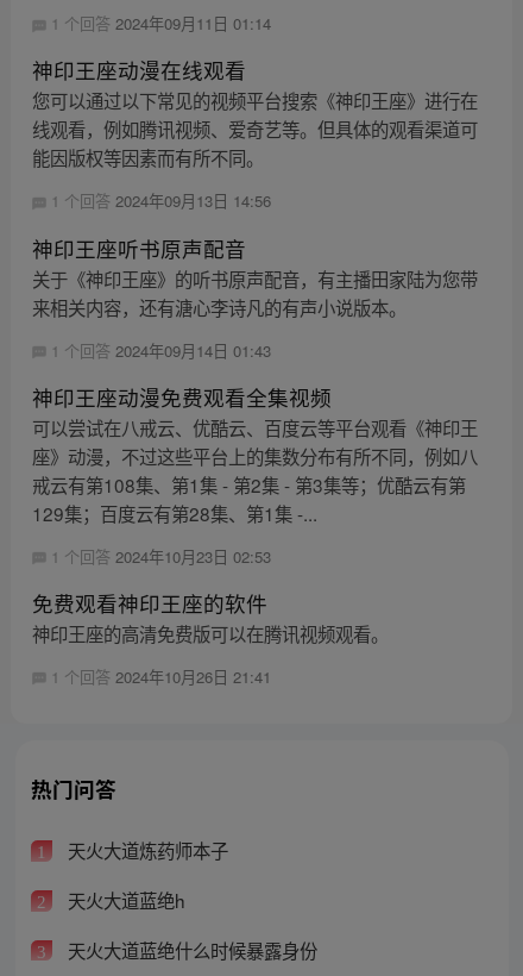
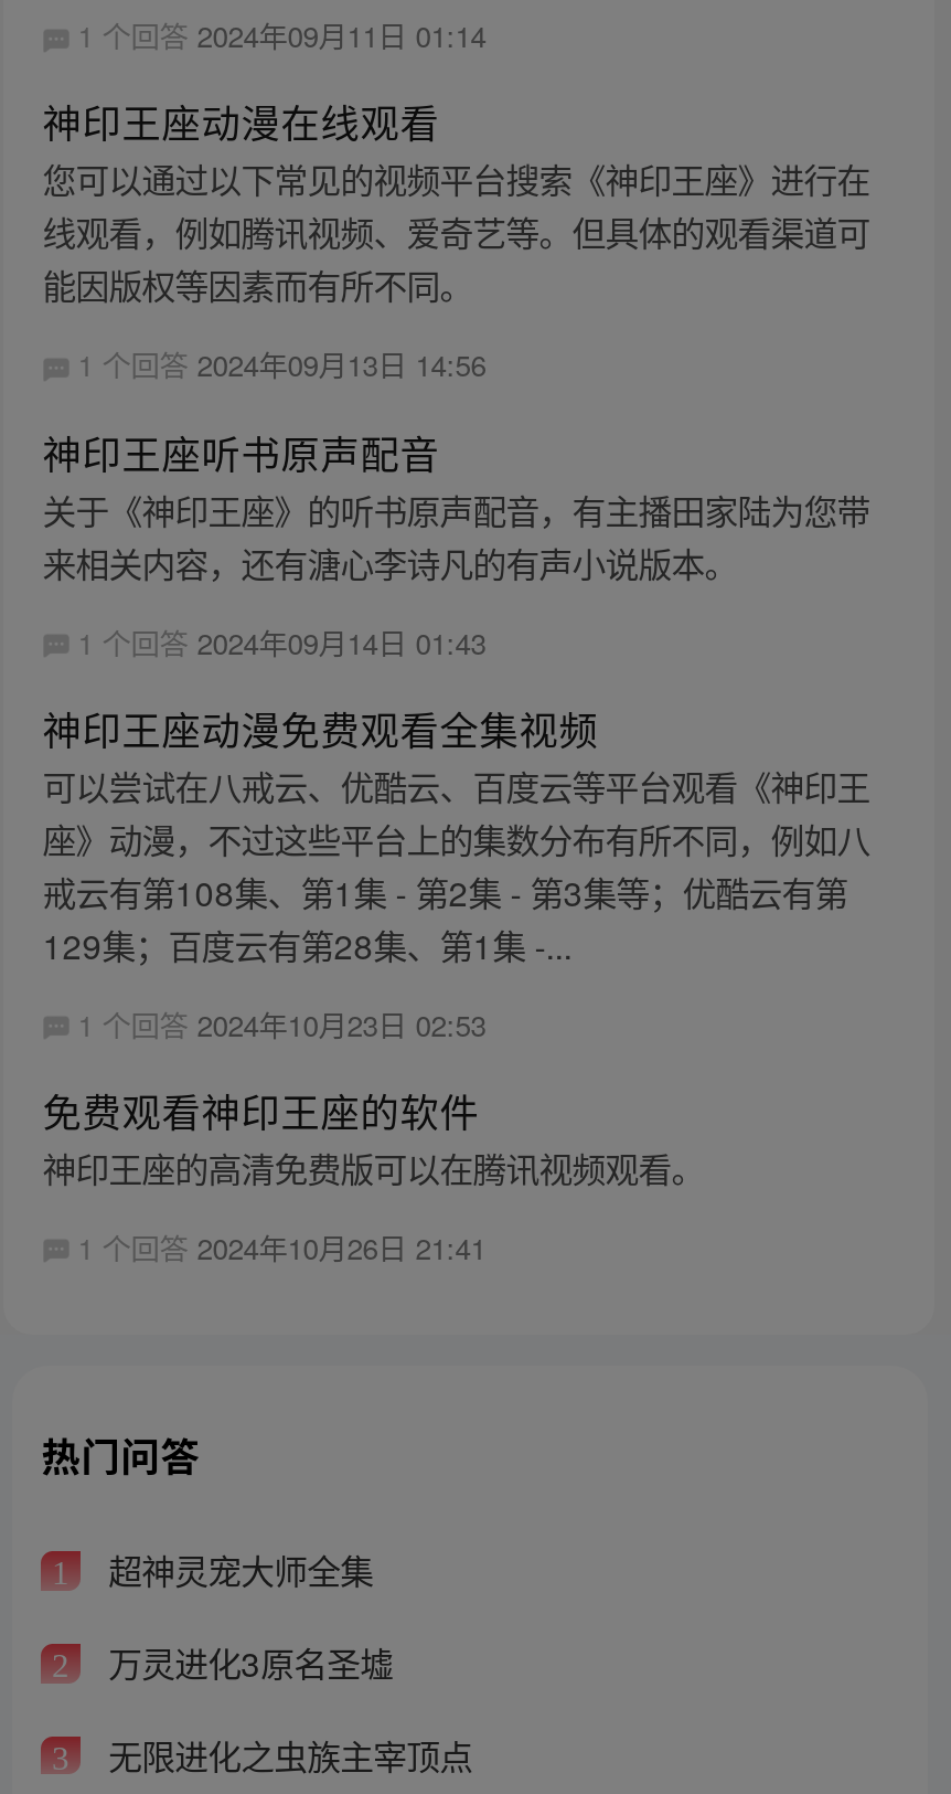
[63,837,228,864] 天火大道炼药师本子 -> [100,1546,373,1594] 超神灵宠大师全集
[63,887,185,913] 天火大道蓝绝h -> [100,1637,393,1686] 万灵进化3原名圣墟
[63,936,317,963] 天火大道蓝绝什么时候暴露身份 -> [100,1729,472,1778] 无限进化之虫族主宰顶点

